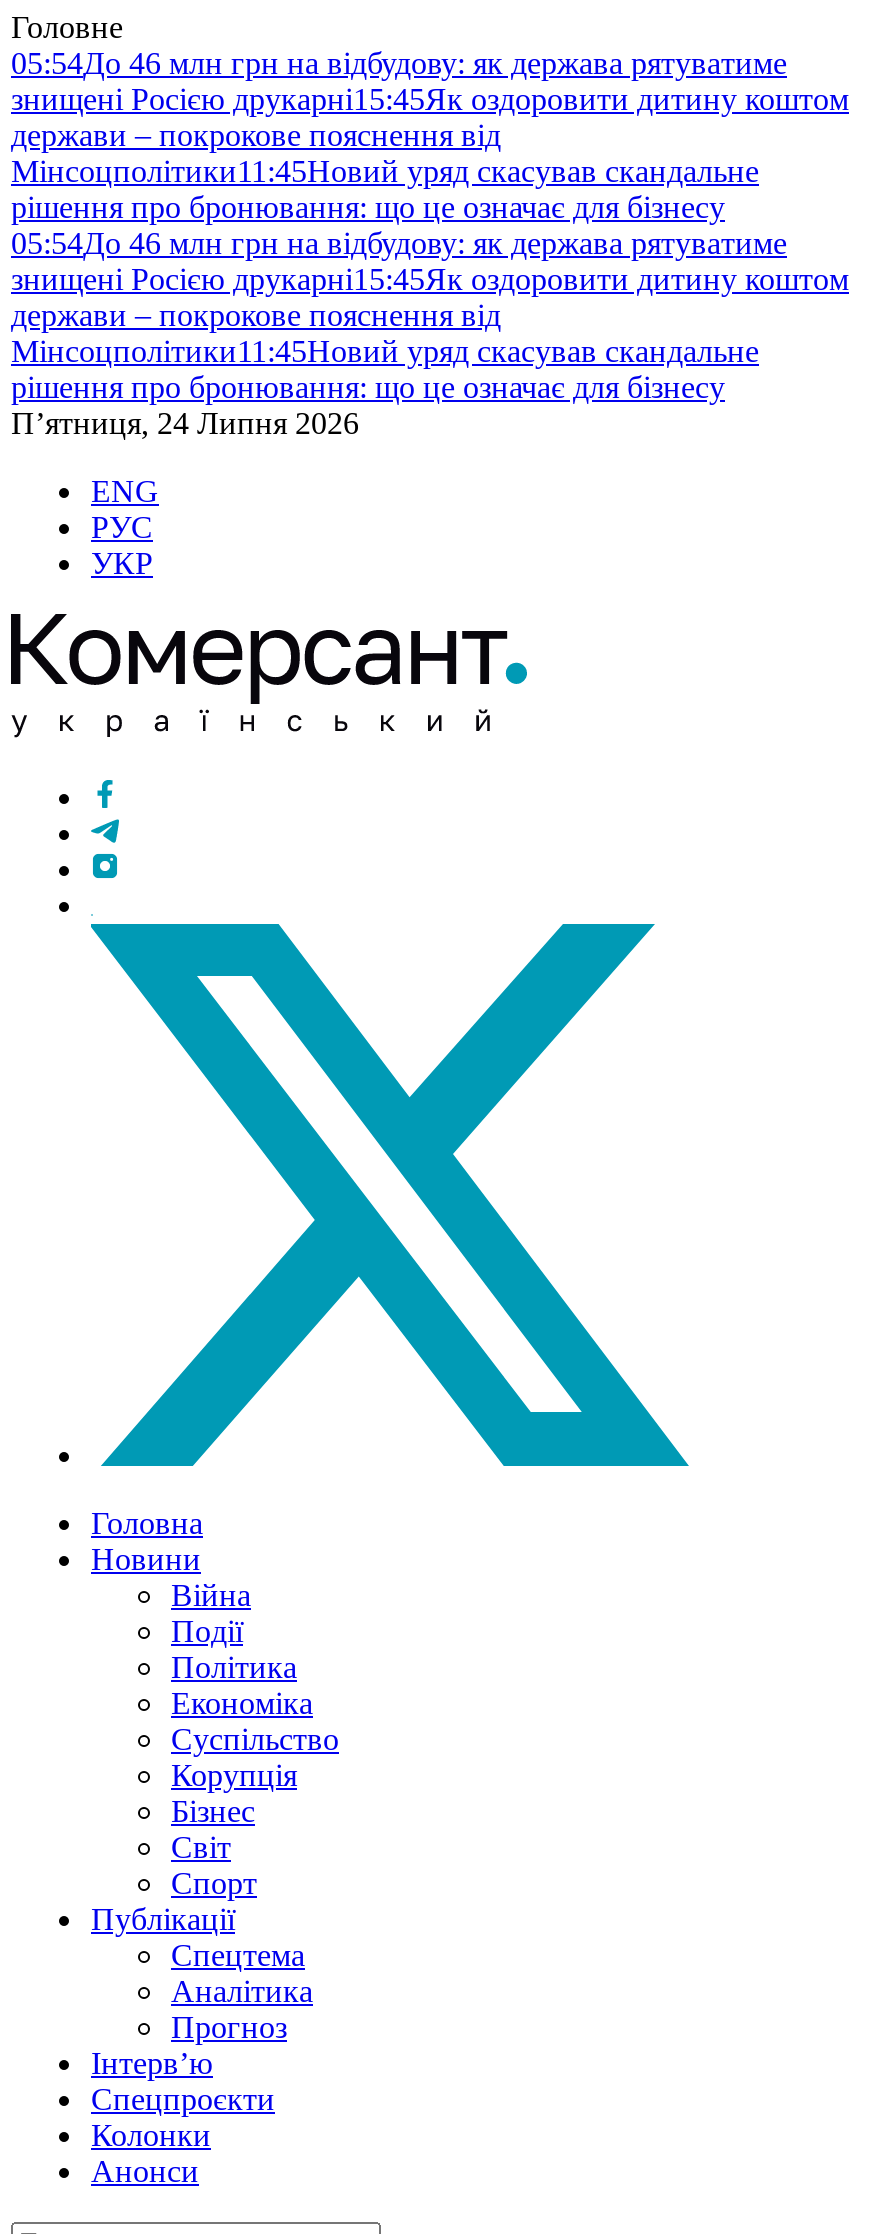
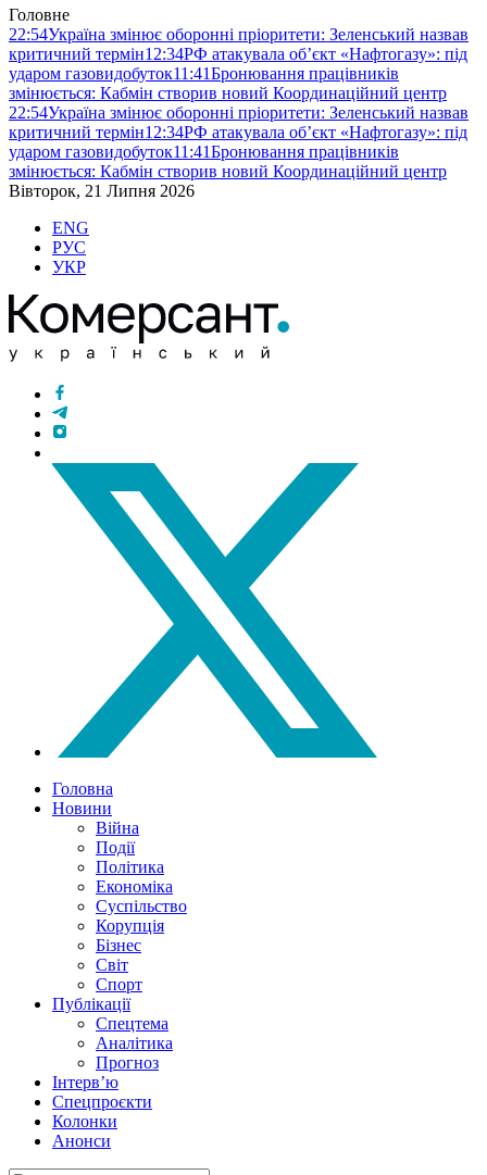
[11,46,849,440] 05:54До 46 млн грн на відбудову: як держава рятуватиме | знищені Росією друкарні15:45Як оздоровити дитину коштом | держави – покрокове пояснення від | Мінсоцполітики11:45Новий уряд скасував скандальне | рішення про бронювання: що це означає для бізнесу | 05:54До 46 млн грн на відбудову: як держава рятуватиме | знищені Росією друкарні15:45Як оздоровити дитину коштом | держави – покрокове пояснення від | Мінсоцполітики11:45Новий уряд скасував скандальне | рішення про бронювання: що це означає для бізнесу | П’ятниця, 24 Липня 2026 -> [9,25,469,200] 22:54Україна змінює оборонні пріоритети: Зеленський назвав | критичний термін 12:34РФ атакувала об’єкт «Нафтогазу»: під | ударом газовидобуток11:41Бронювання працівників | змінюється: Кабмін створив новий Координаційний центр | 22:54Україна змінює оборонні пріоритети: Зеленський назвав | критичний термін 12:34РФ атакувала об’єкт «Нафтогазу»: під | ударом газовидобуток11:41Бронювання працівників | змінюється: Кабмін створив новий Координаційний центр | Вівторок, 21 Липня 2026

